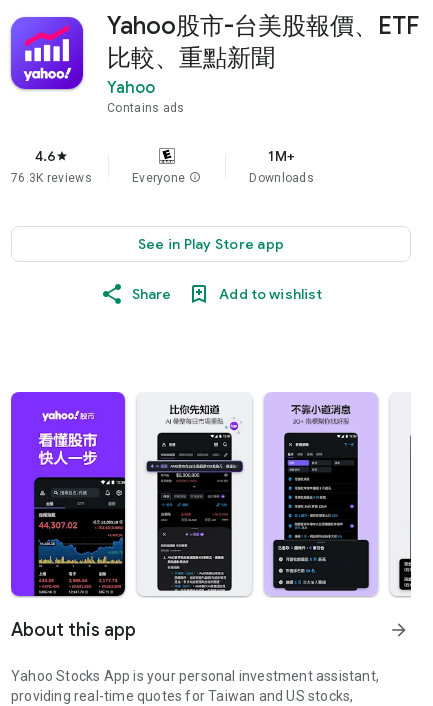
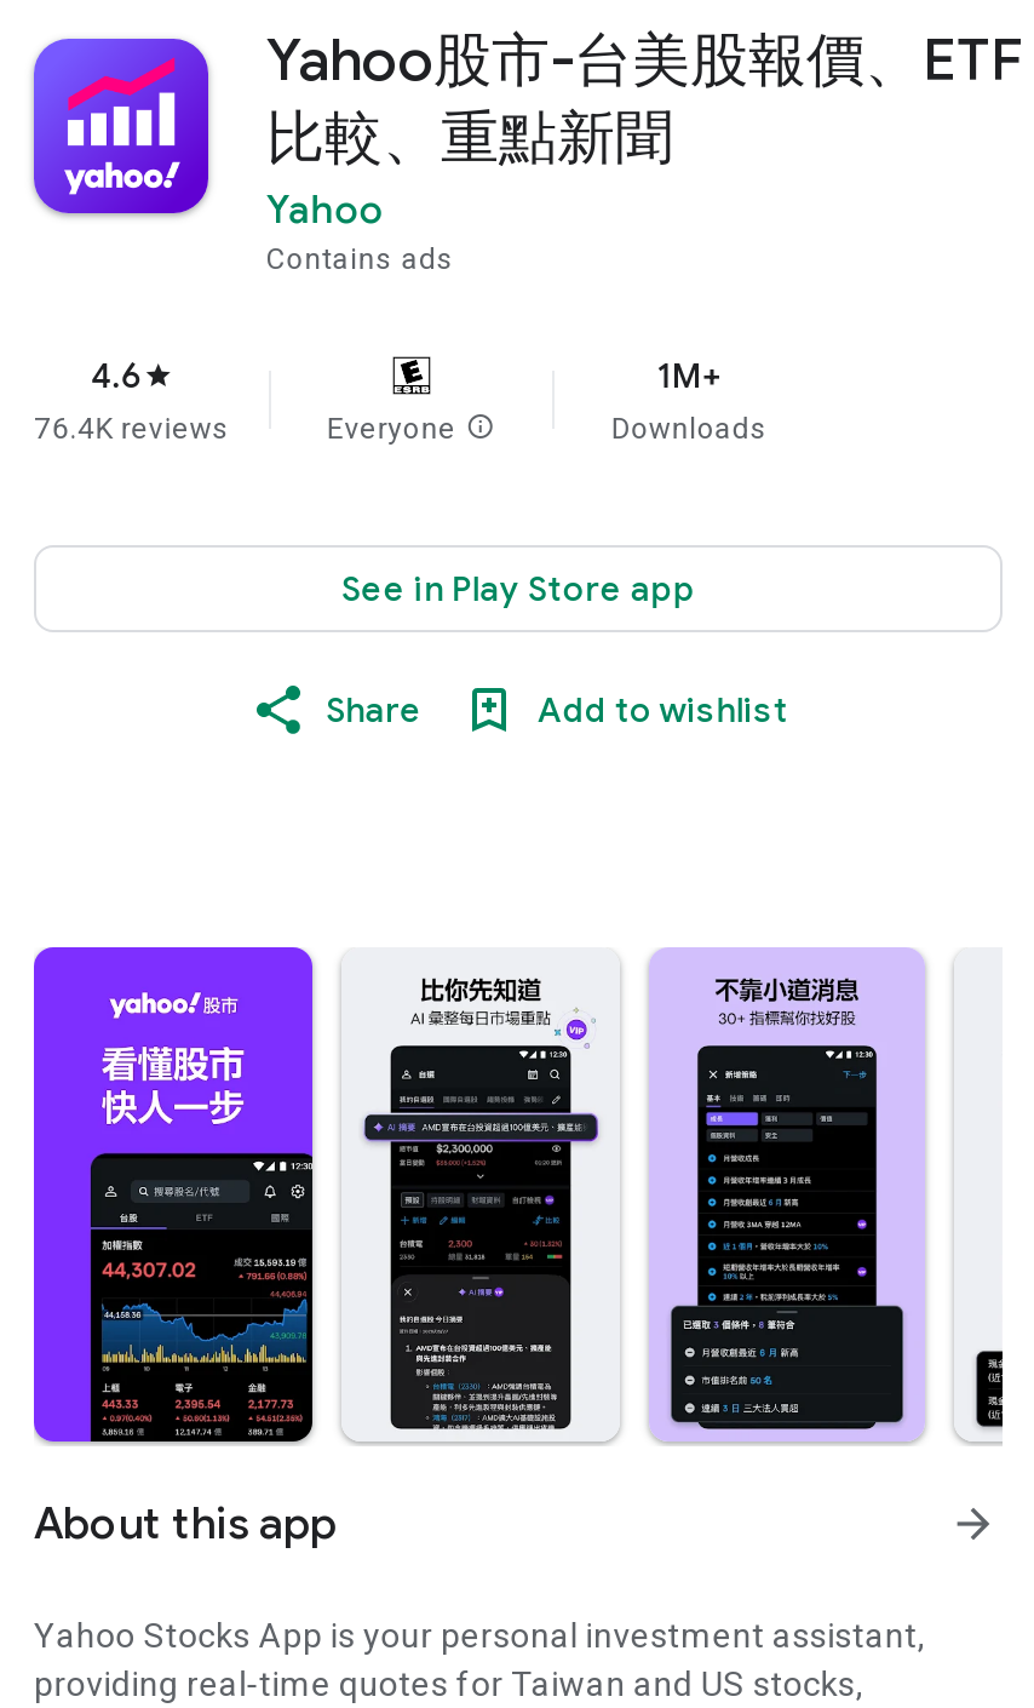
[11,171,92,185] 76.3K reviews -> [34,412,230,446] 76.4K reviews

